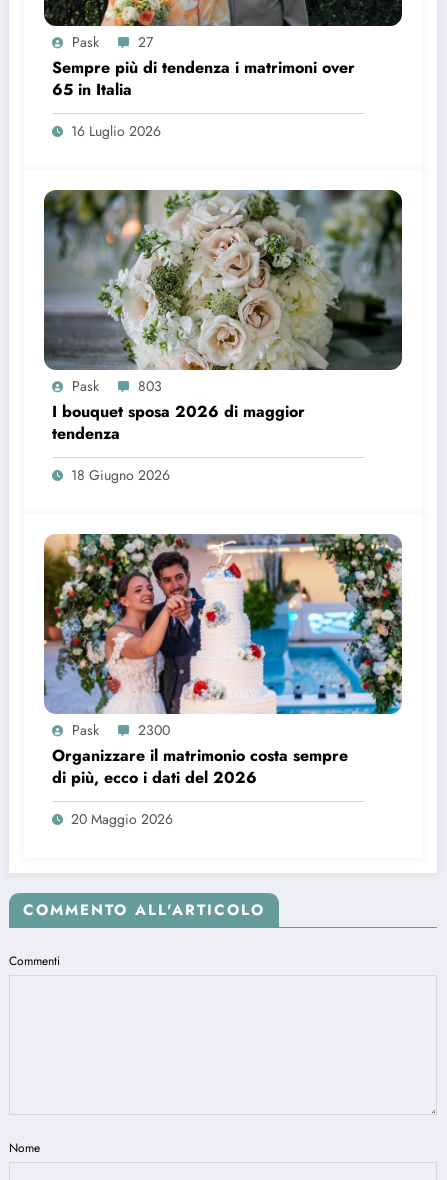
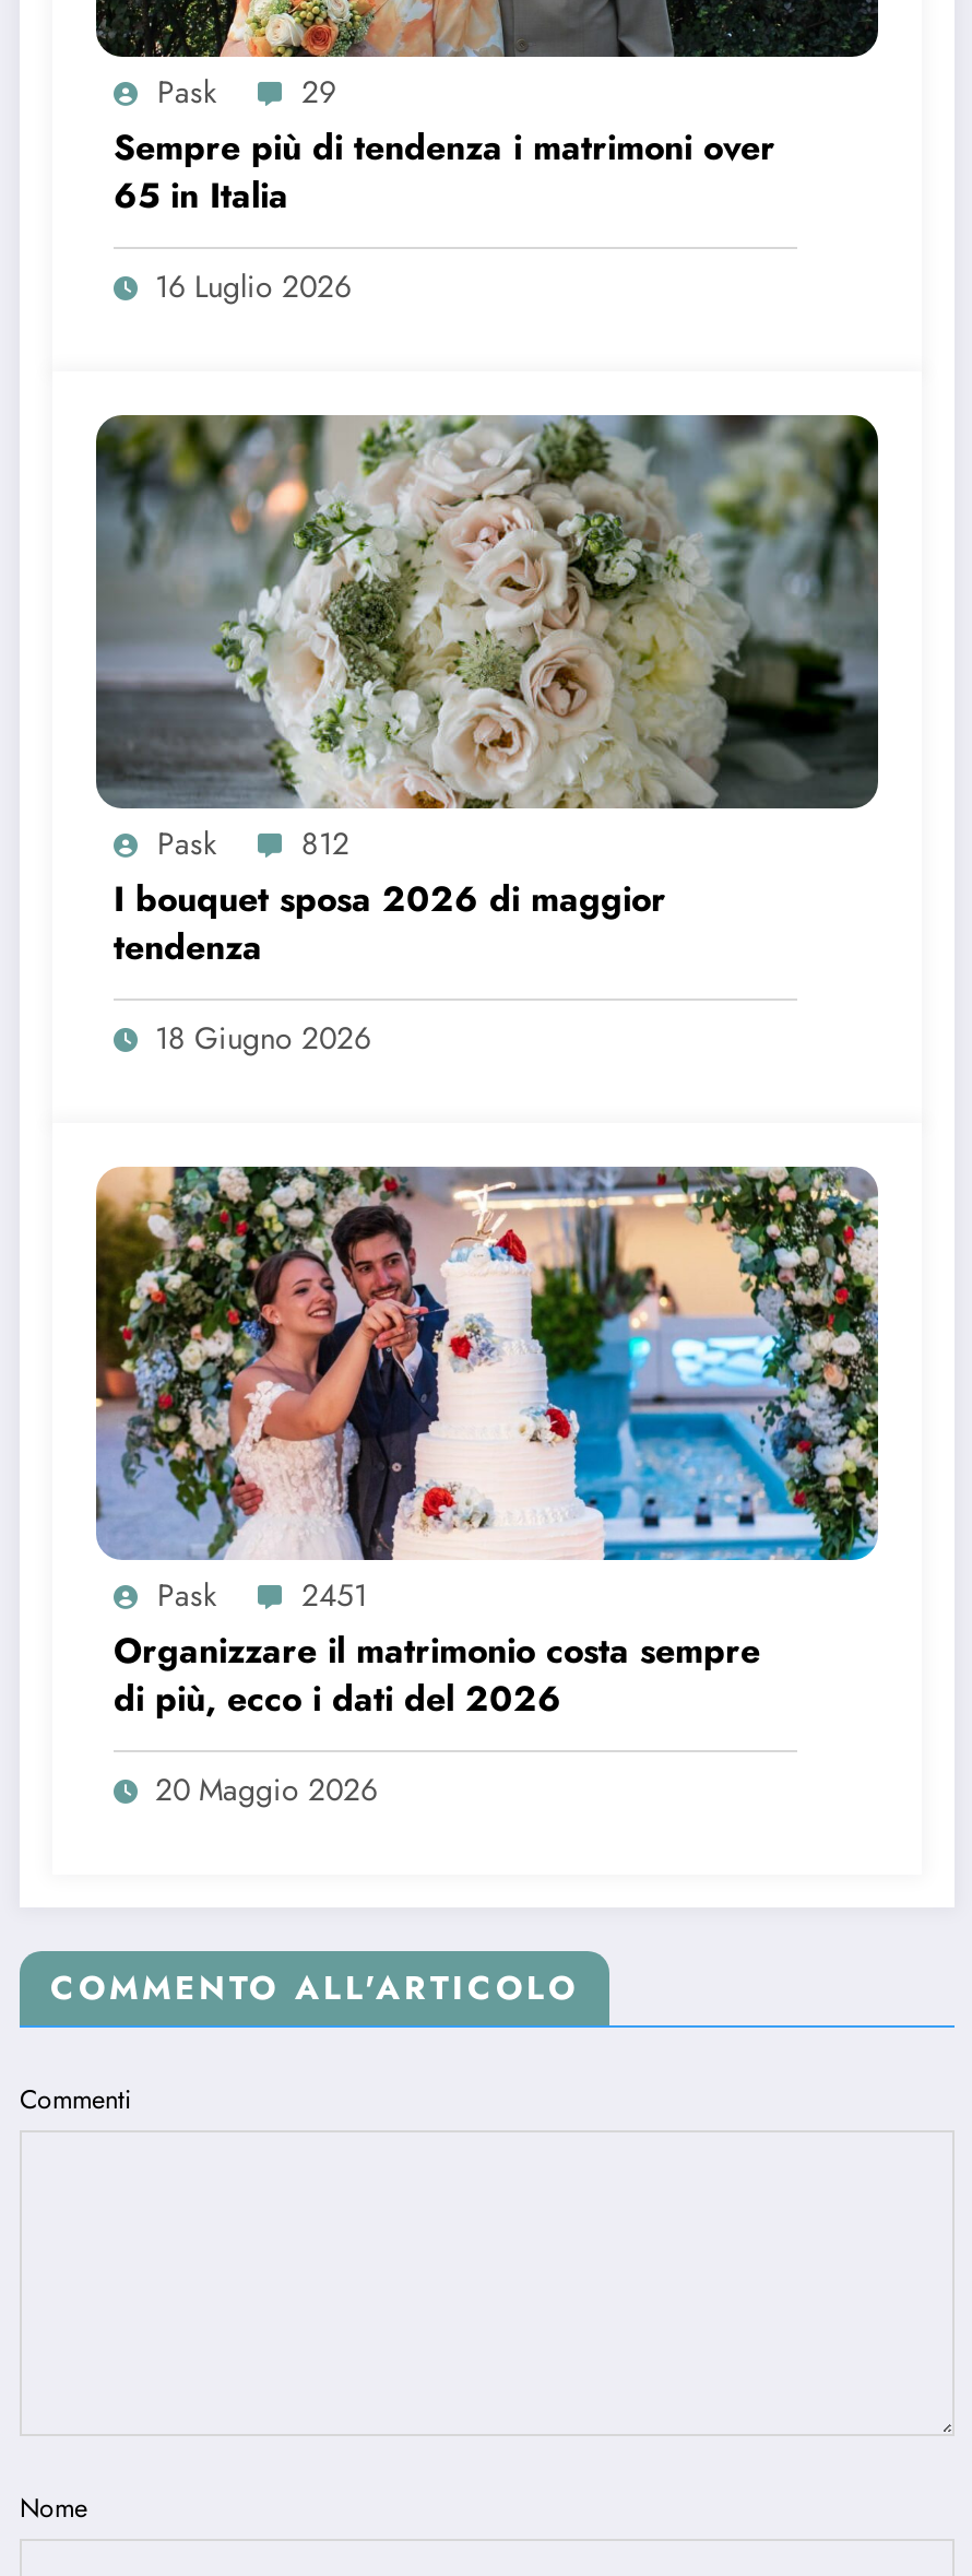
[72,32,153,52] Pask 27 -> [157,71,336,114] Pask 29
[72,376,162,396] Pask 803 -> [157,822,349,866] Pask 812
[72,720,170,740] Pask 2300 -> [157,1574,367,1618] Pask 2451

